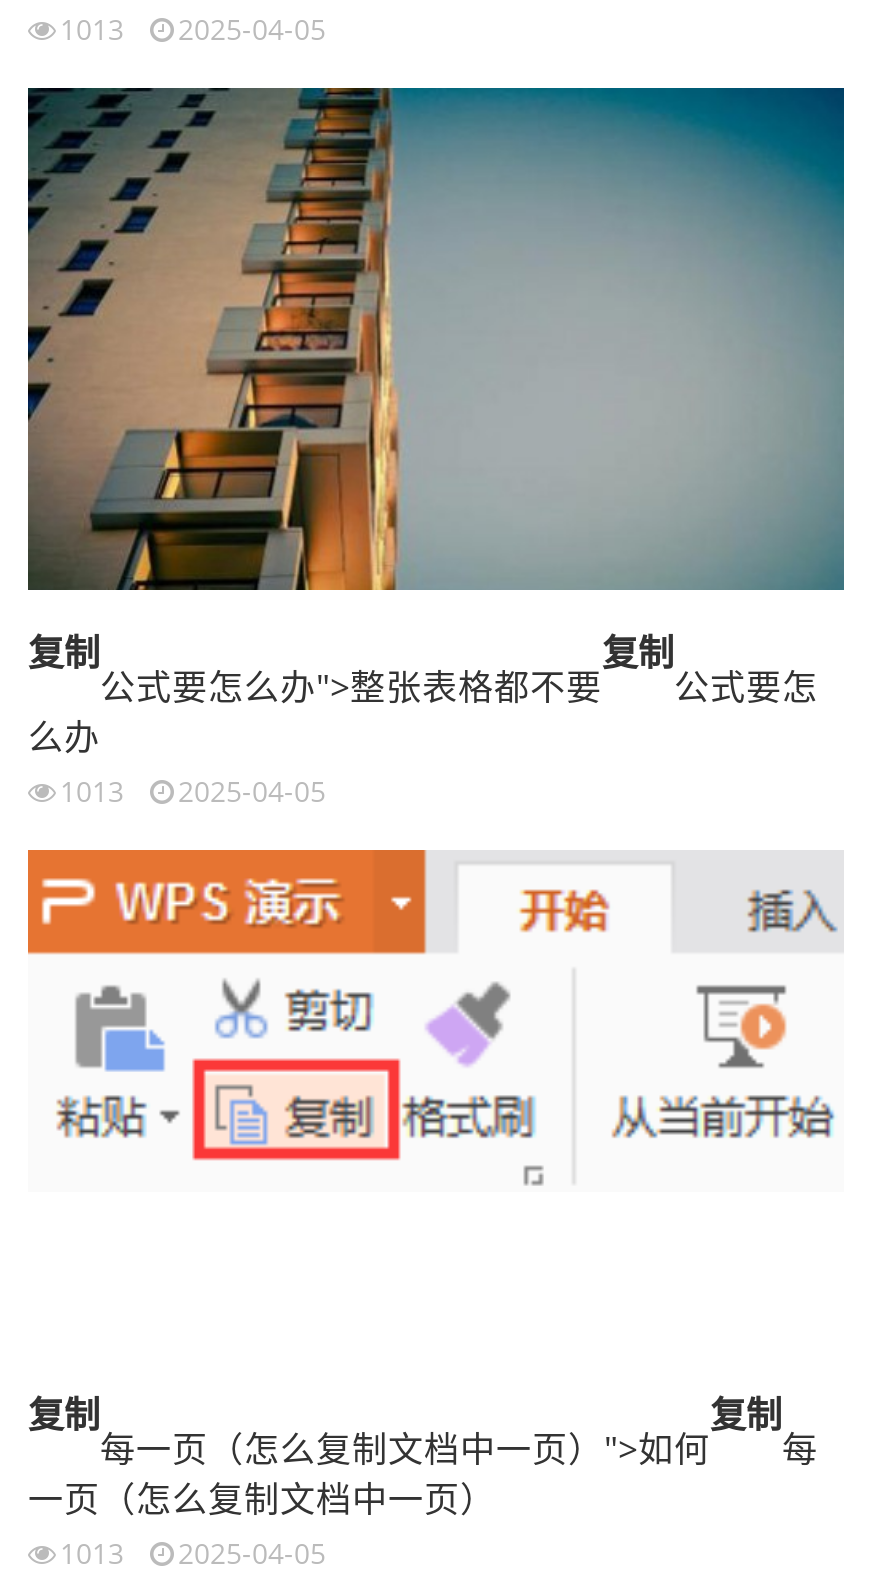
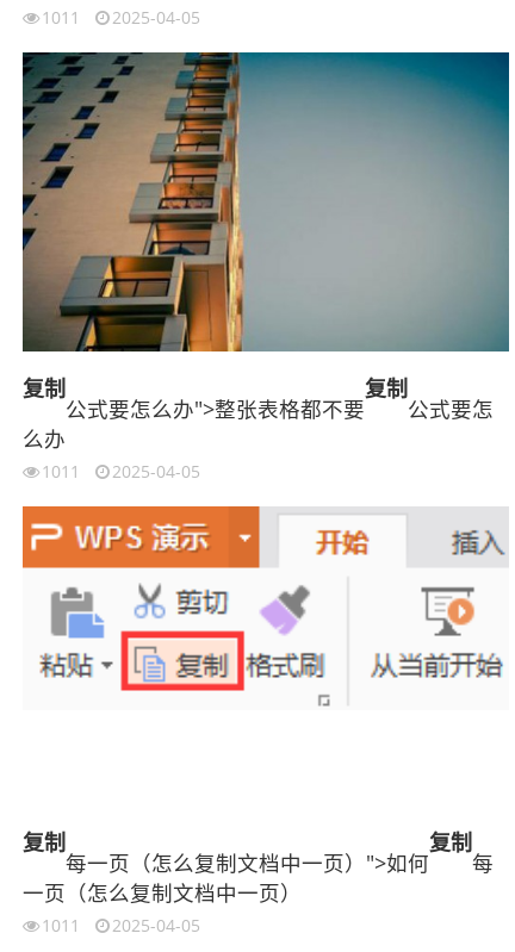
[60,10,326,48] 1013 2025-04-05 -> [42,6,200,28] 1011 2025-04-05
[60,772,326,810] 1013 2025-04-05 -> [42,460,200,482] 1011 2025-04-05
[60,1533,326,1571] 1013 2025-04-05 -> [42,913,200,936] 1011 2025-04-05

